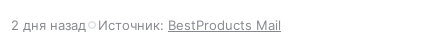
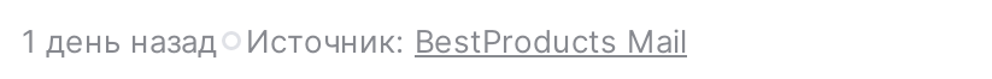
[11,17,281,33] 2 дня назад Источник: BestProducts Mail -> [22,23,687,61] 1 день назад Источник: BestProducts Mail

